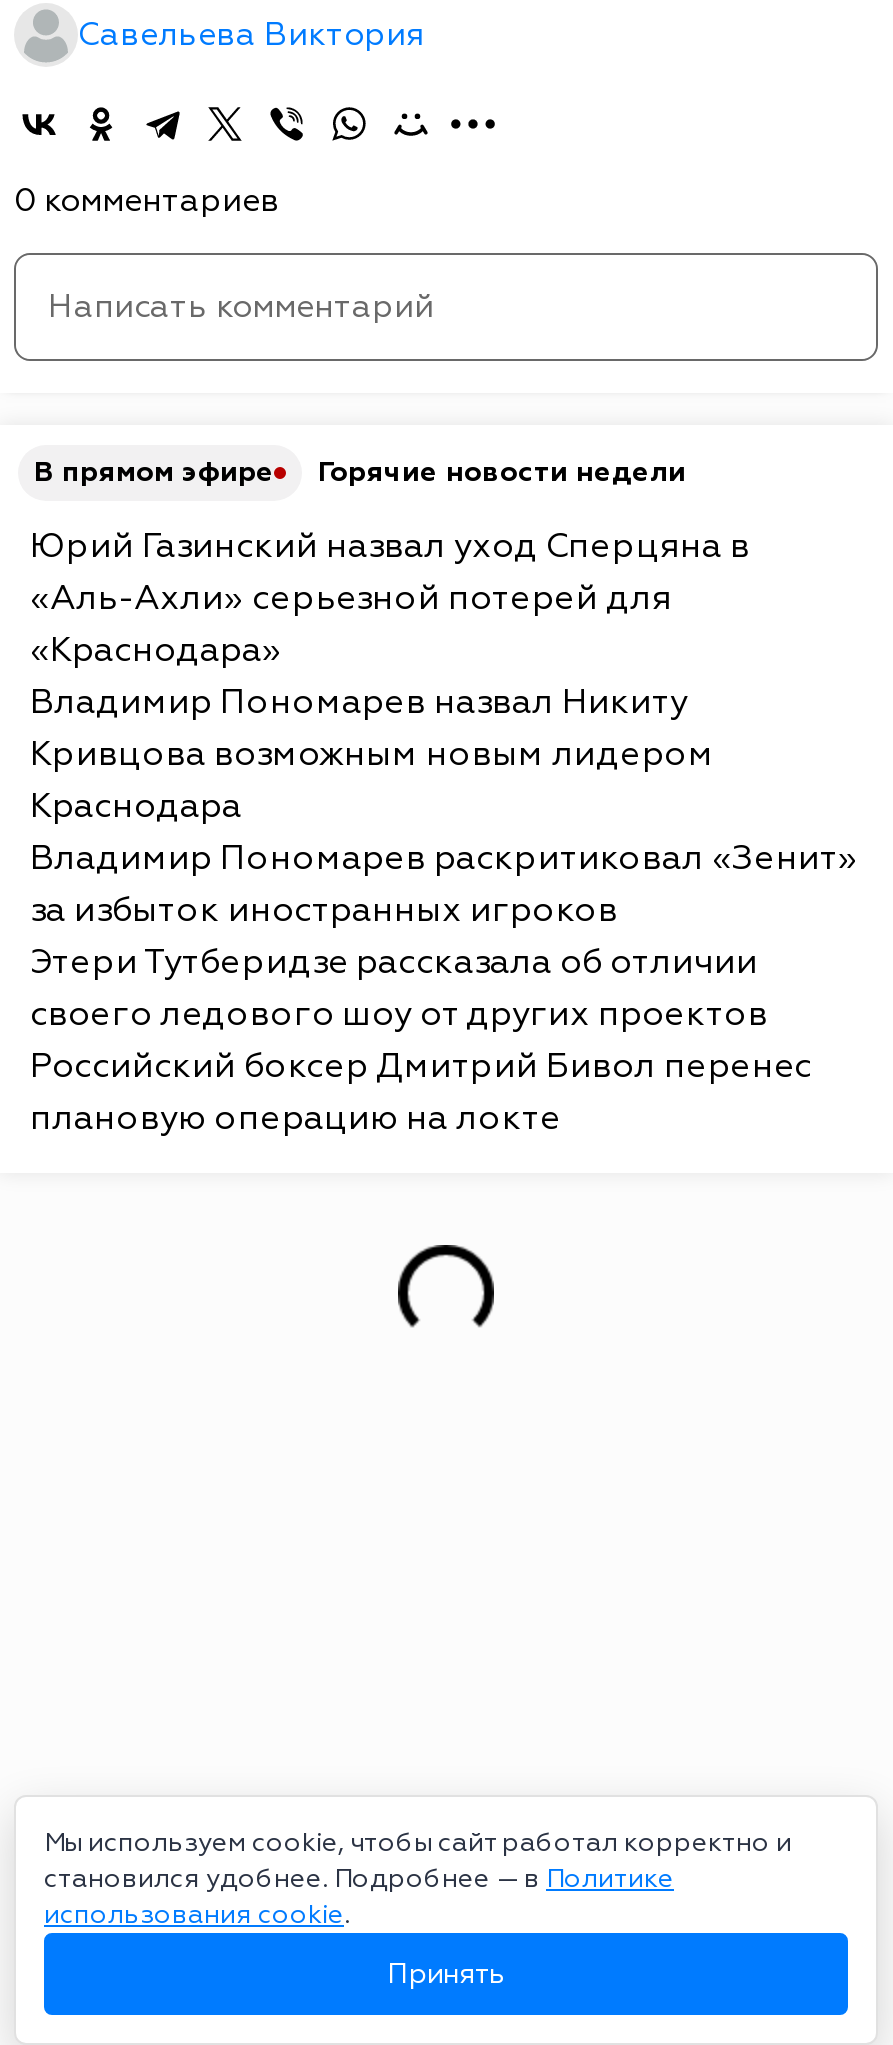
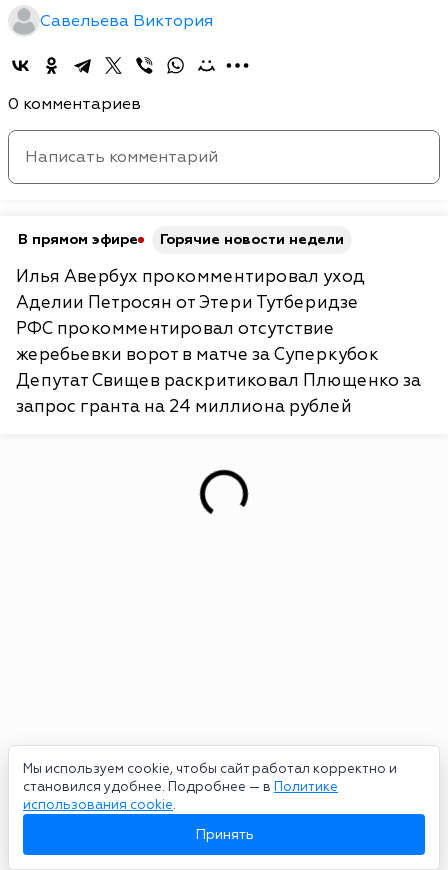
[30,525,858,1139] Юрий Газинский назвал уход Сперцяна в | «Аль-Ахли» серьезной потерей для | «Краснодара» | Владимир Пономарев назвал Никиту | Кривцова возможным новым лидером | Краснодара | Владимир Пономарев раскритиковал «Зенит» | за избыток иностранных игроков | Этери Тутберидзе рассказала об отличии | своего ледового шоу от других проектов | Российский боксер Дмитрий Бивол перенес | плановую операцию на локте -> [16,266,421,417] Илья Авербух прокомментировал уход | Аделии Петросян от Этери Тутберидзе | РФС прокомментировал отсутствие | жеребьевки ворот в матче за Суперкубок | Депутат Свищев раскритиковал Плющенко за | запрос гранта на 24 миллиона рублей

